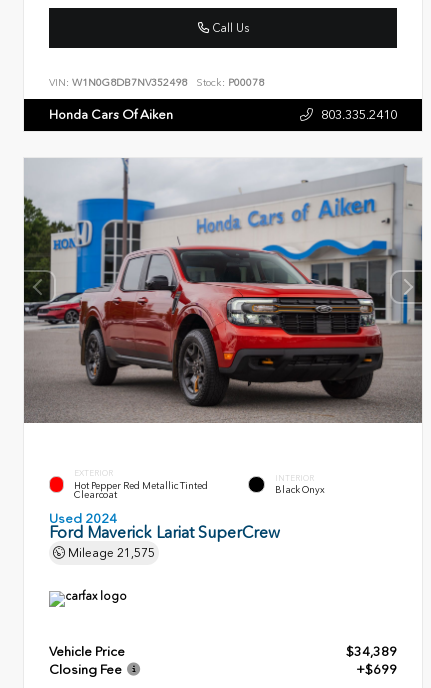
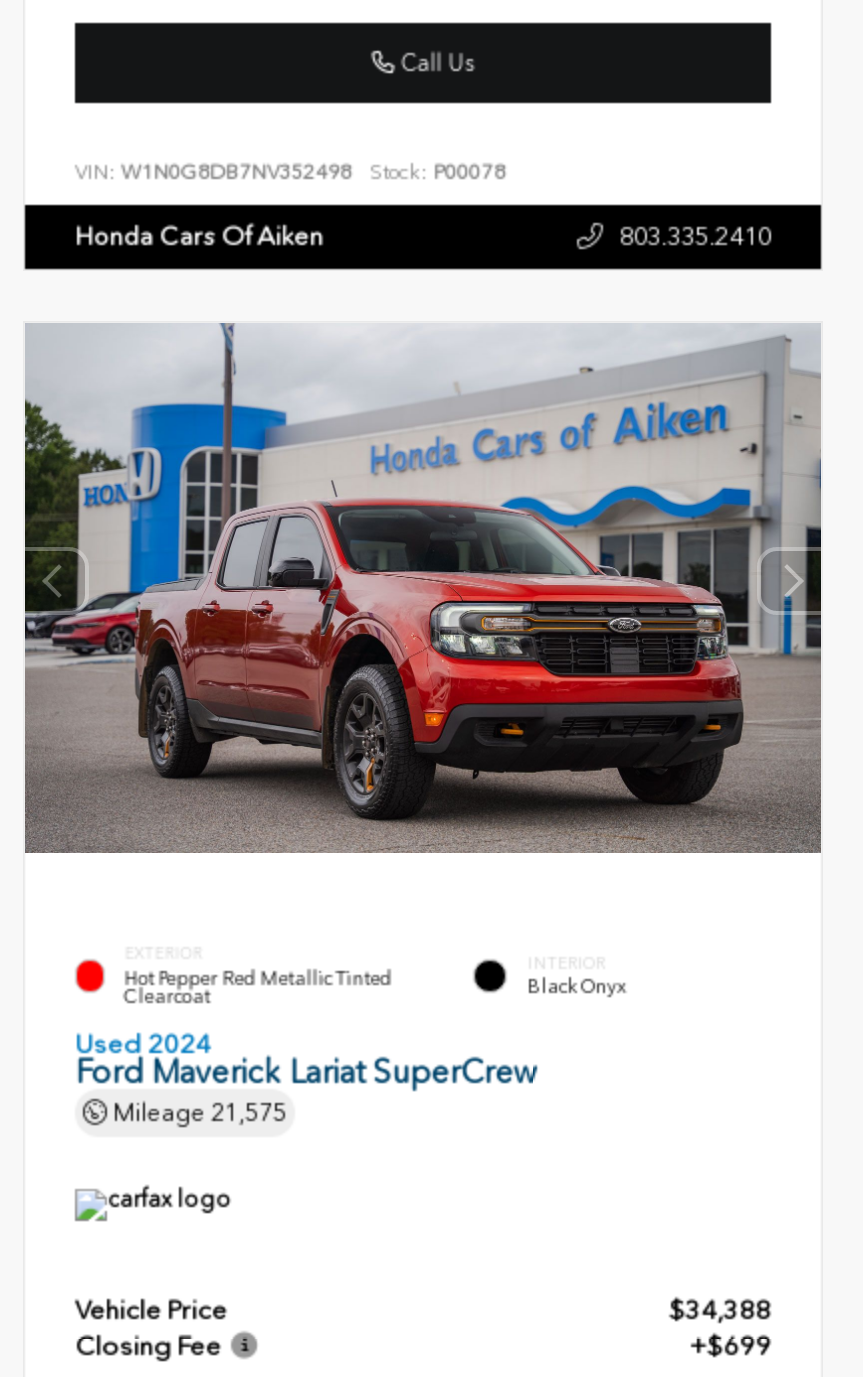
[346,644,397,659] $34,389 -> [669,1295,771,1325] $34,388

